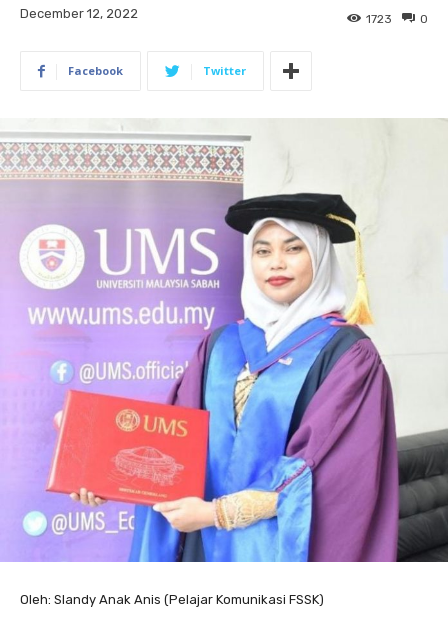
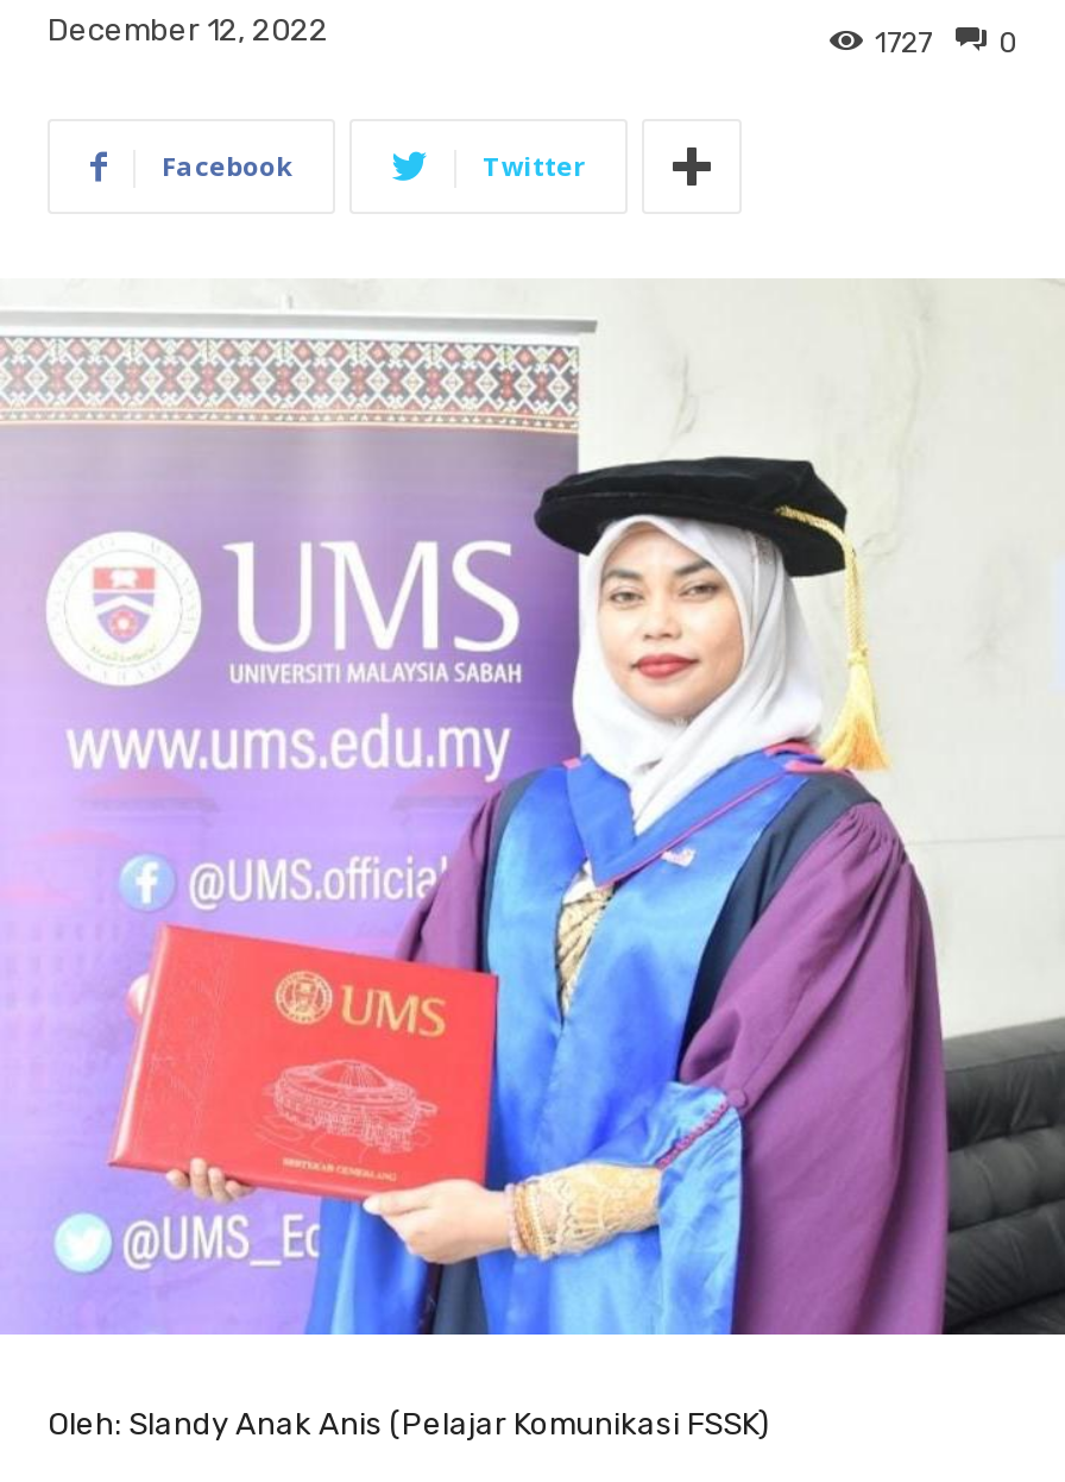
[366,12,392,26] 1723 -> [875,26,932,59] 1727

